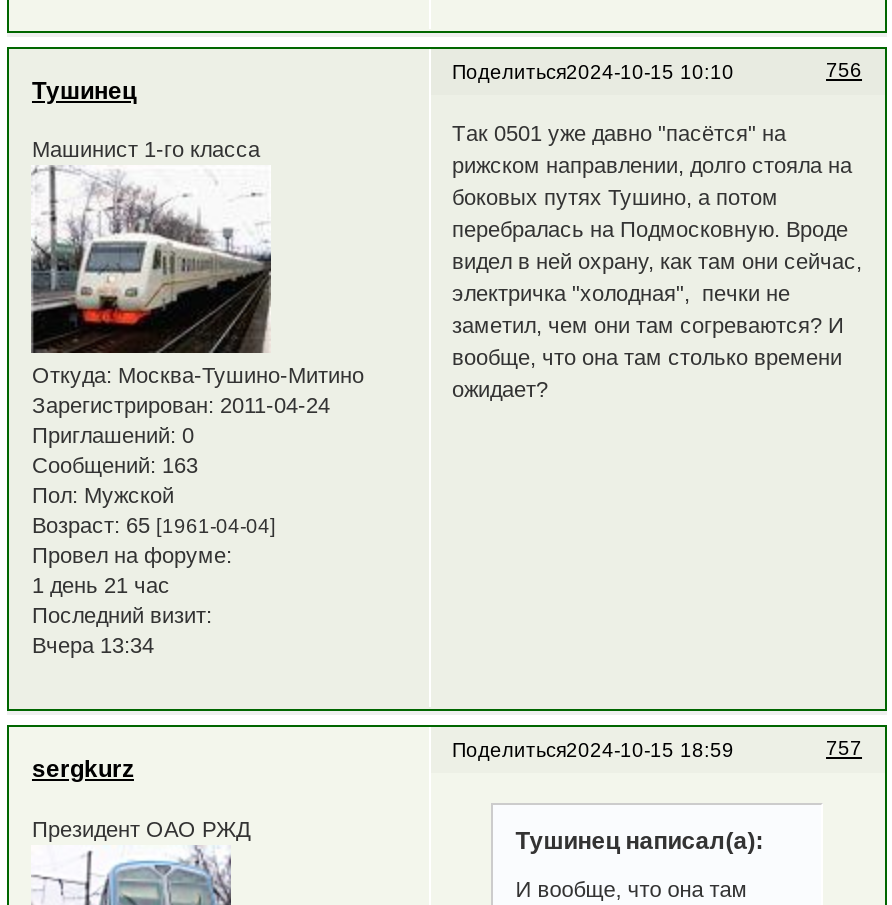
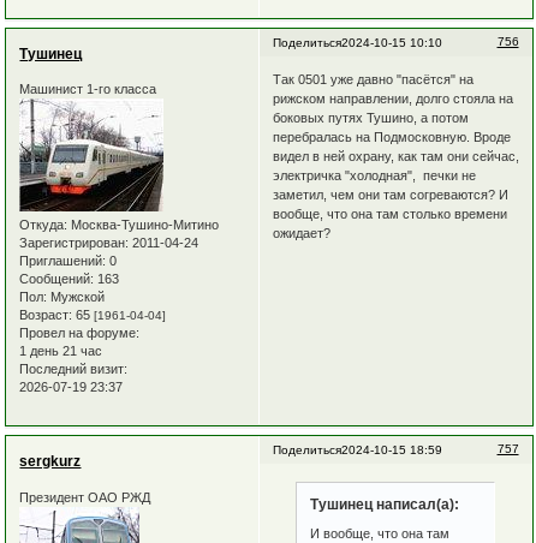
[32,634,154,658] Вчера 13:34 -> [20,380,123,395] 2026-07-19 23:37

